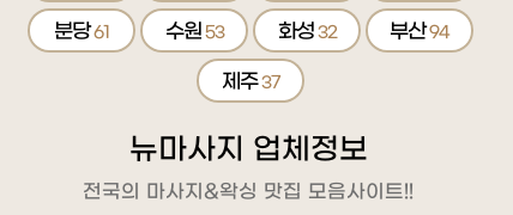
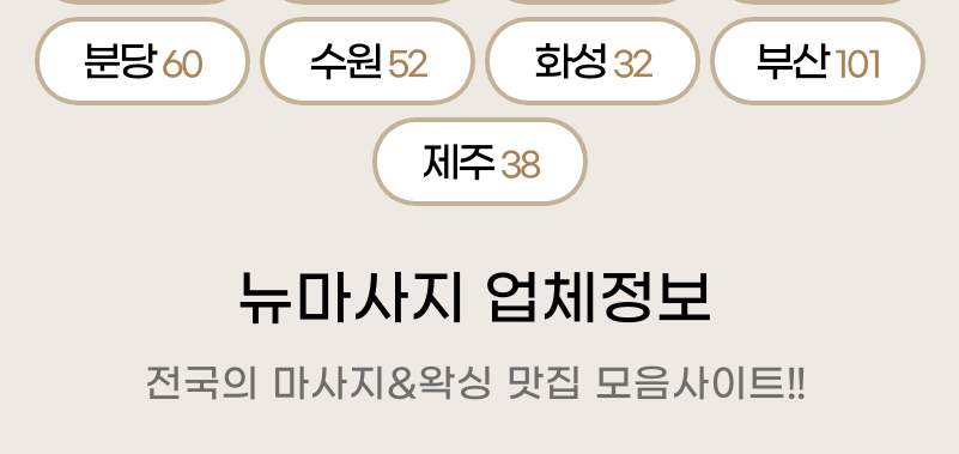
[54,20,109,44] 분당61 -> [83,41,202,89] 분당60
[165,20,224,44] 수원 53 -> [309,41,426,89] 수원 52
[390,20,449,44] 부산94 -> [755,41,880,89] 부산101
[221,70,280,94] 제주 37 -> [421,141,539,189] 제주 38

